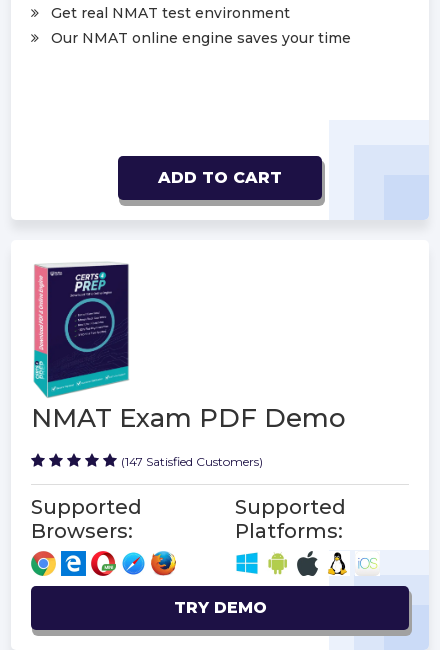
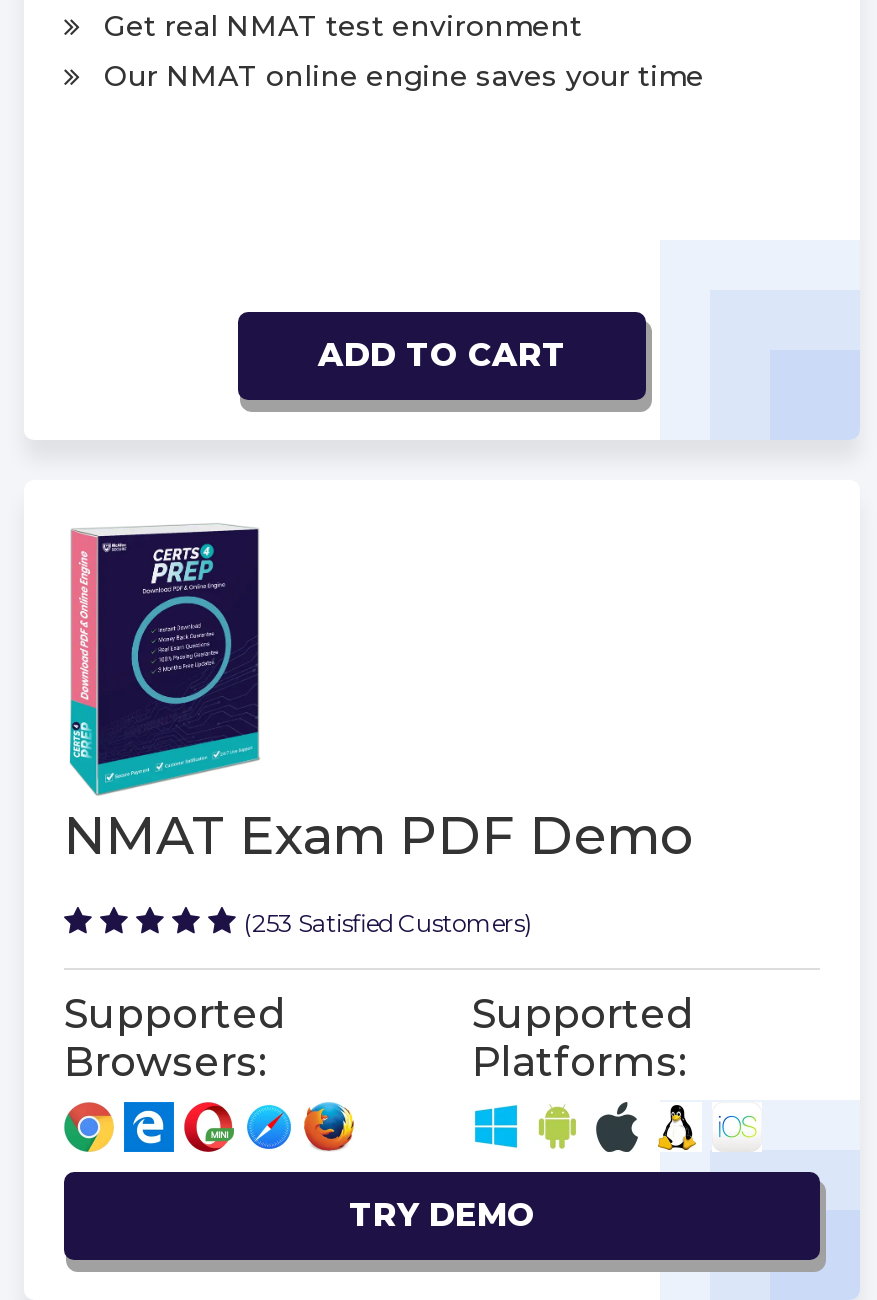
[121,454,263,469] (147 Satisfied Customers) -> [244,908,532,938] (253 Satisfied Customers)

